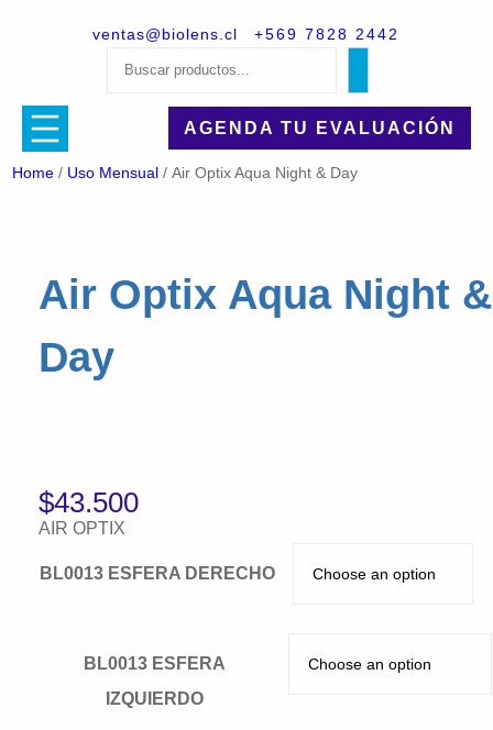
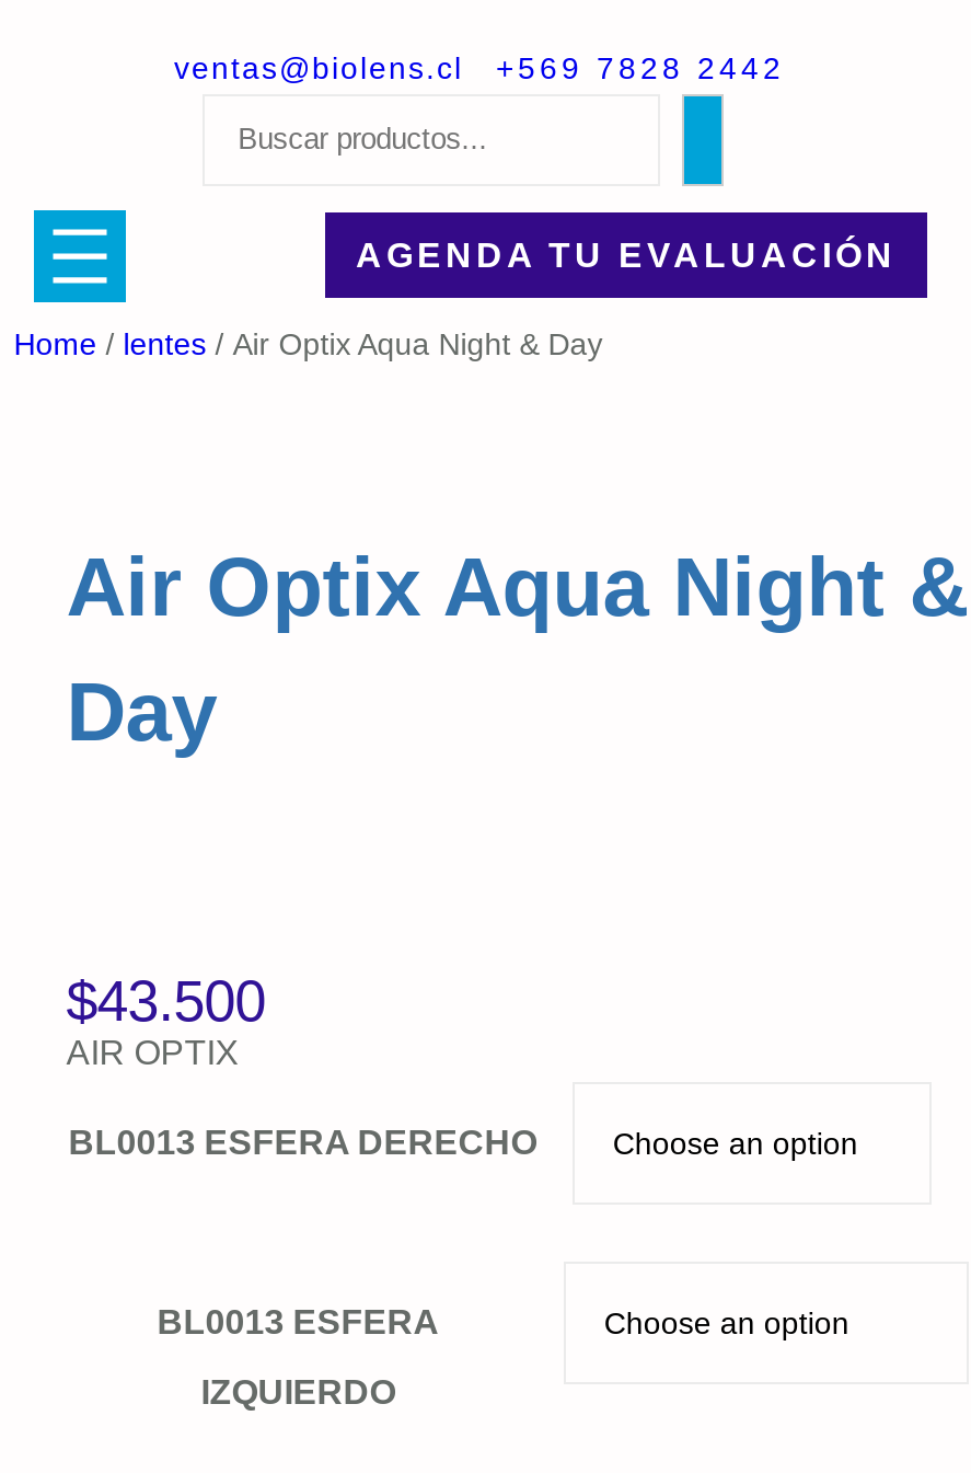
[12,164,357,181] Home / Uso Mensual / Air Optix Aqua Night & Day -> [14,326,603,361] Home / lentes / Air Optix Aqua Night & Day

